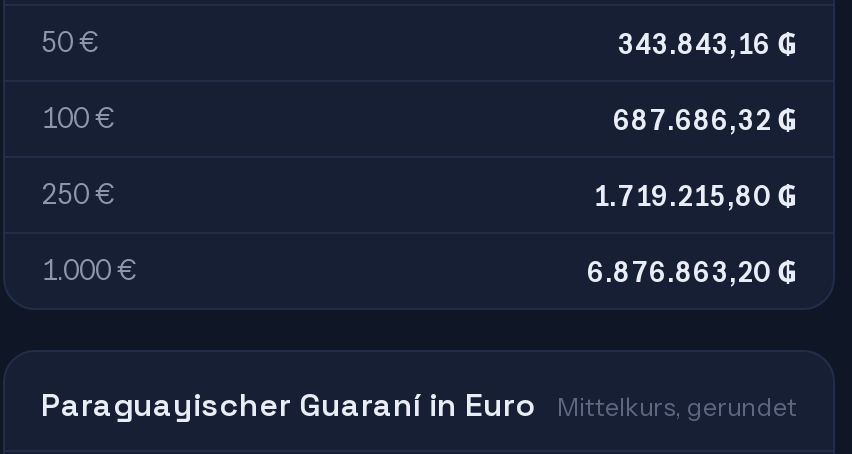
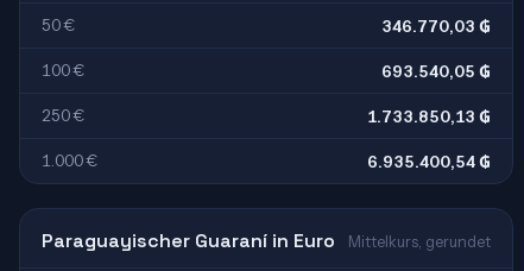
[617,26,797,62] 343.843,16 ₲ -> [381,15,491,37] 346.770,03 ₲
[613,102,797,138] 687.686,32 ₲ -> [381,61,491,82] 693.540,05 ₲
[593,178,797,214] 1.719.215,80 ₲ -> [367,106,491,127] 1.733.850,13 ₲
[587,254,797,290] 6.876.863,20 ₲ -> [367,151,491,172] 6.935.400,54 ₲

